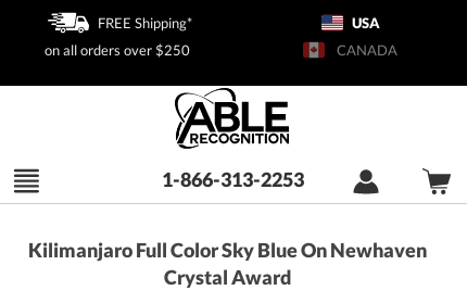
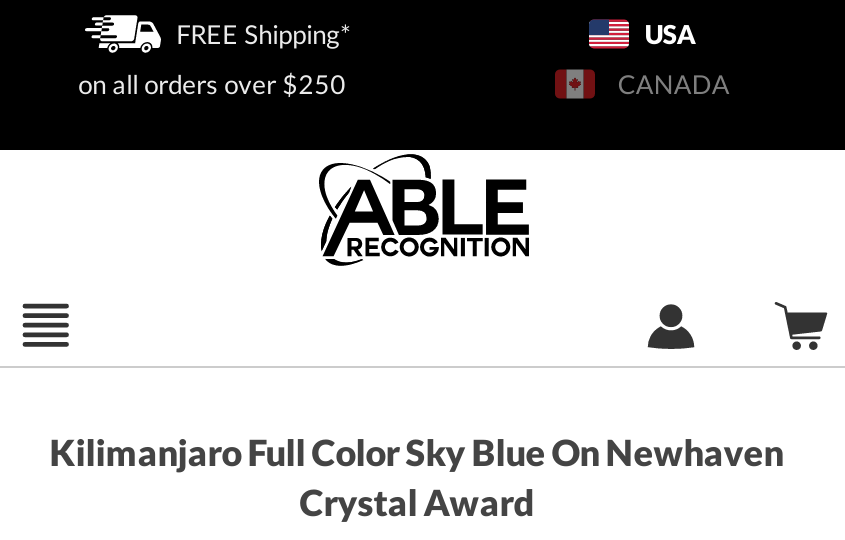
[161,167,304,191] 1-866-313-2253 -> none

